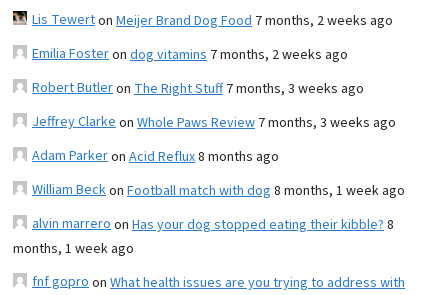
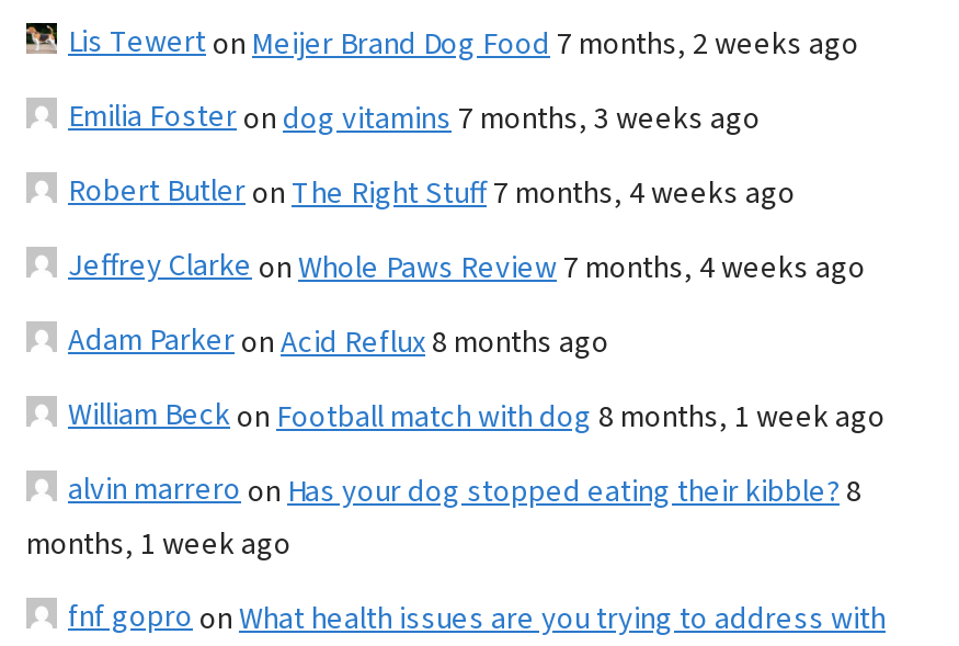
[32,44,348,65] Emilia Fosteron dog vitamins 7 months, 2 weeks ago -> [68,95,761,141] Emilia Fosteron dog vitamins 7 months, 3 weeks ago
[32,78,364,99] Robert Butleron The Right Stuff 7 months, 3 weeks ago -> [68,169,796,215] Robert Butleron The Right Stuff 7 months, 4 weeks ago
[32,112,396,133] Jeffrey Clarkeon Whole Paws Review 7 months, 3 weeks ago -> [68,244,866,290] Jeffrey Clarkeon Whole Paws Review 7 months, 4 weeks ago

